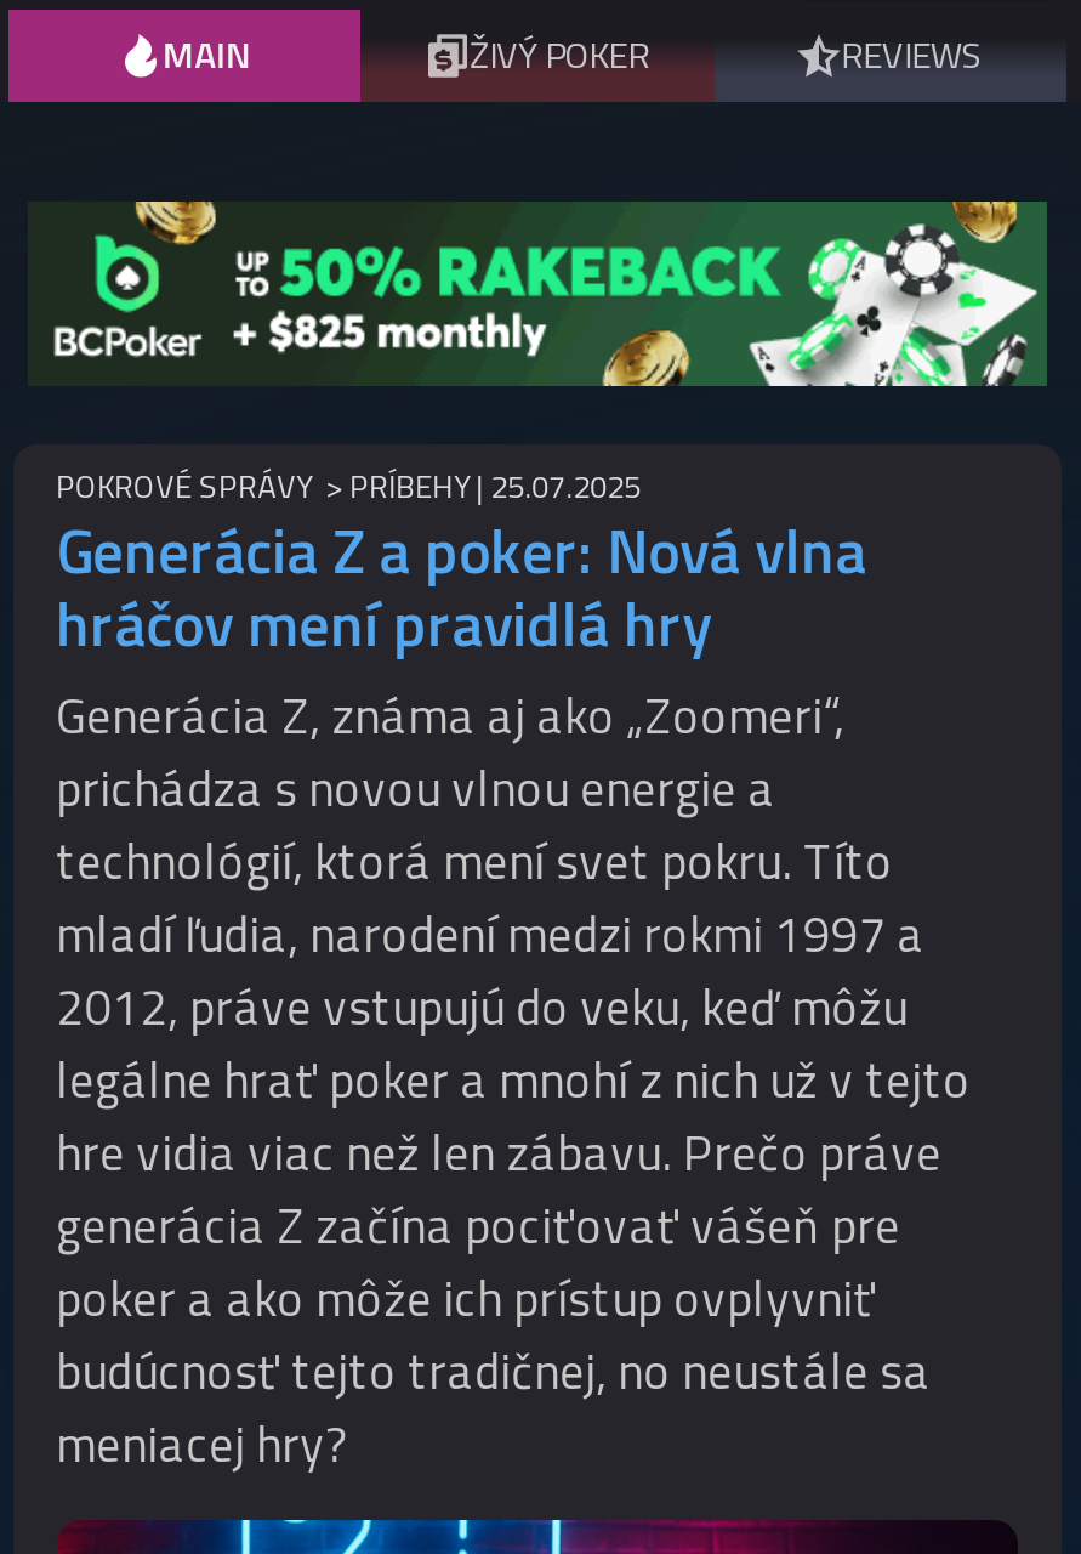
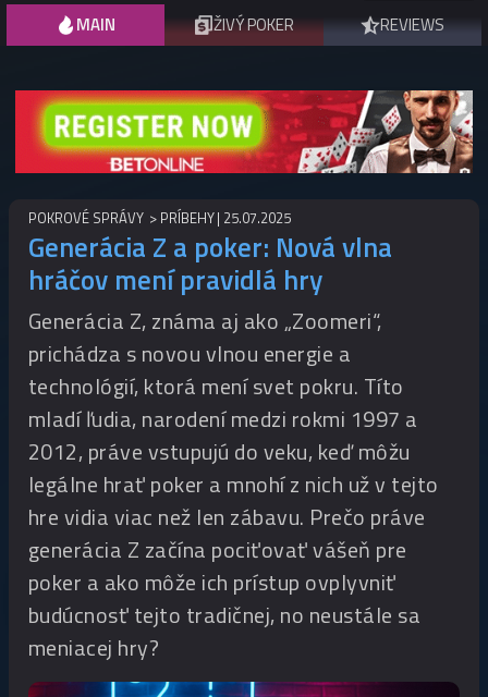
[28,199,1047,388] [image] -> [14,89,474,174] [image]

